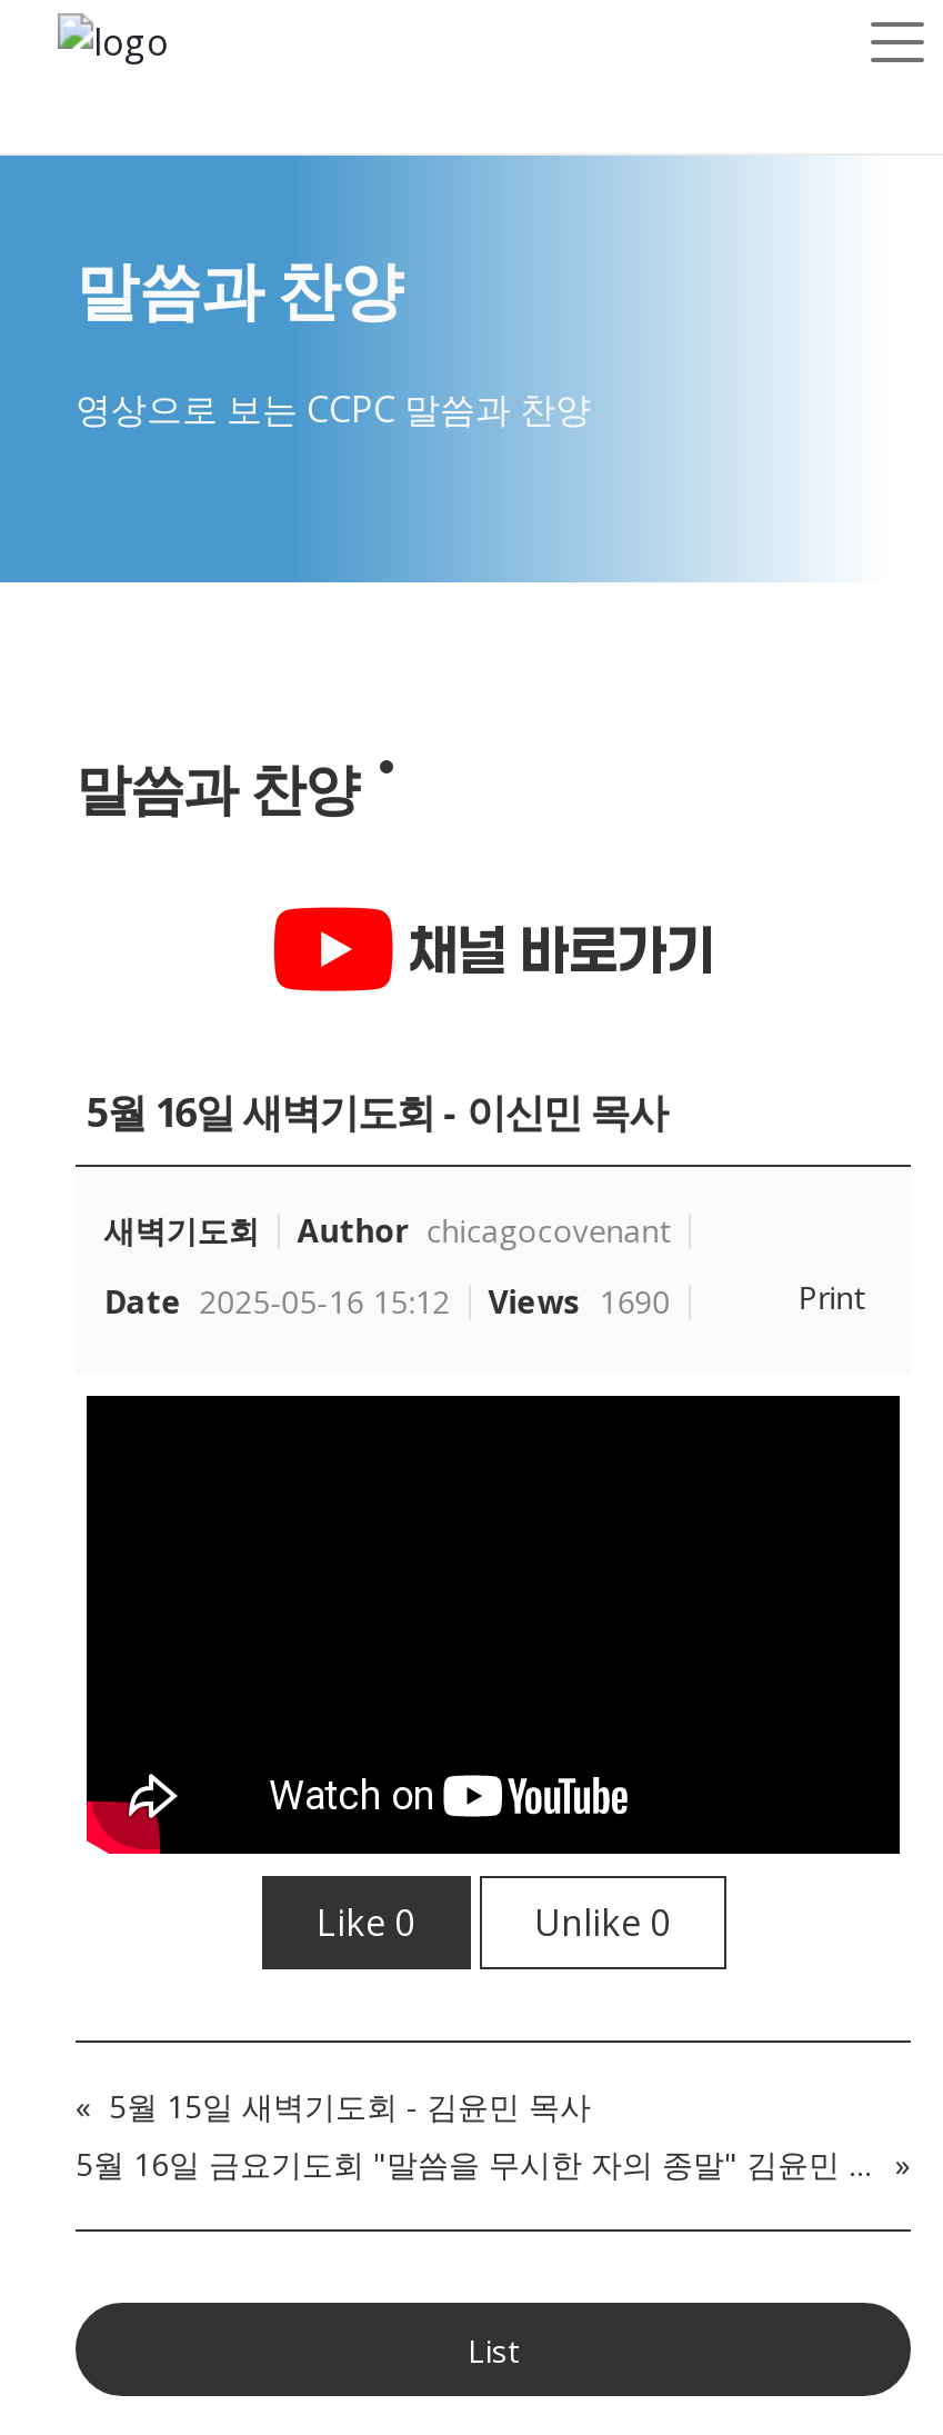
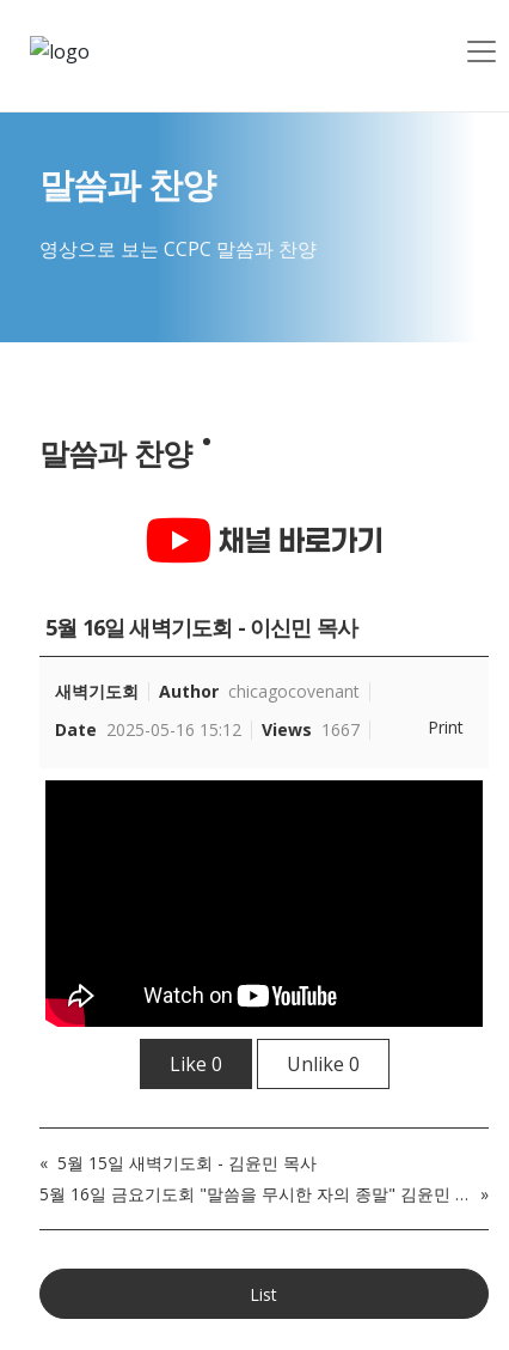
[104,1281,670,1323] Date 2025-05-16 15:12 Views 1690 -> [55,718,359,741] Date 2025-05-16 15:12 Views 1667

